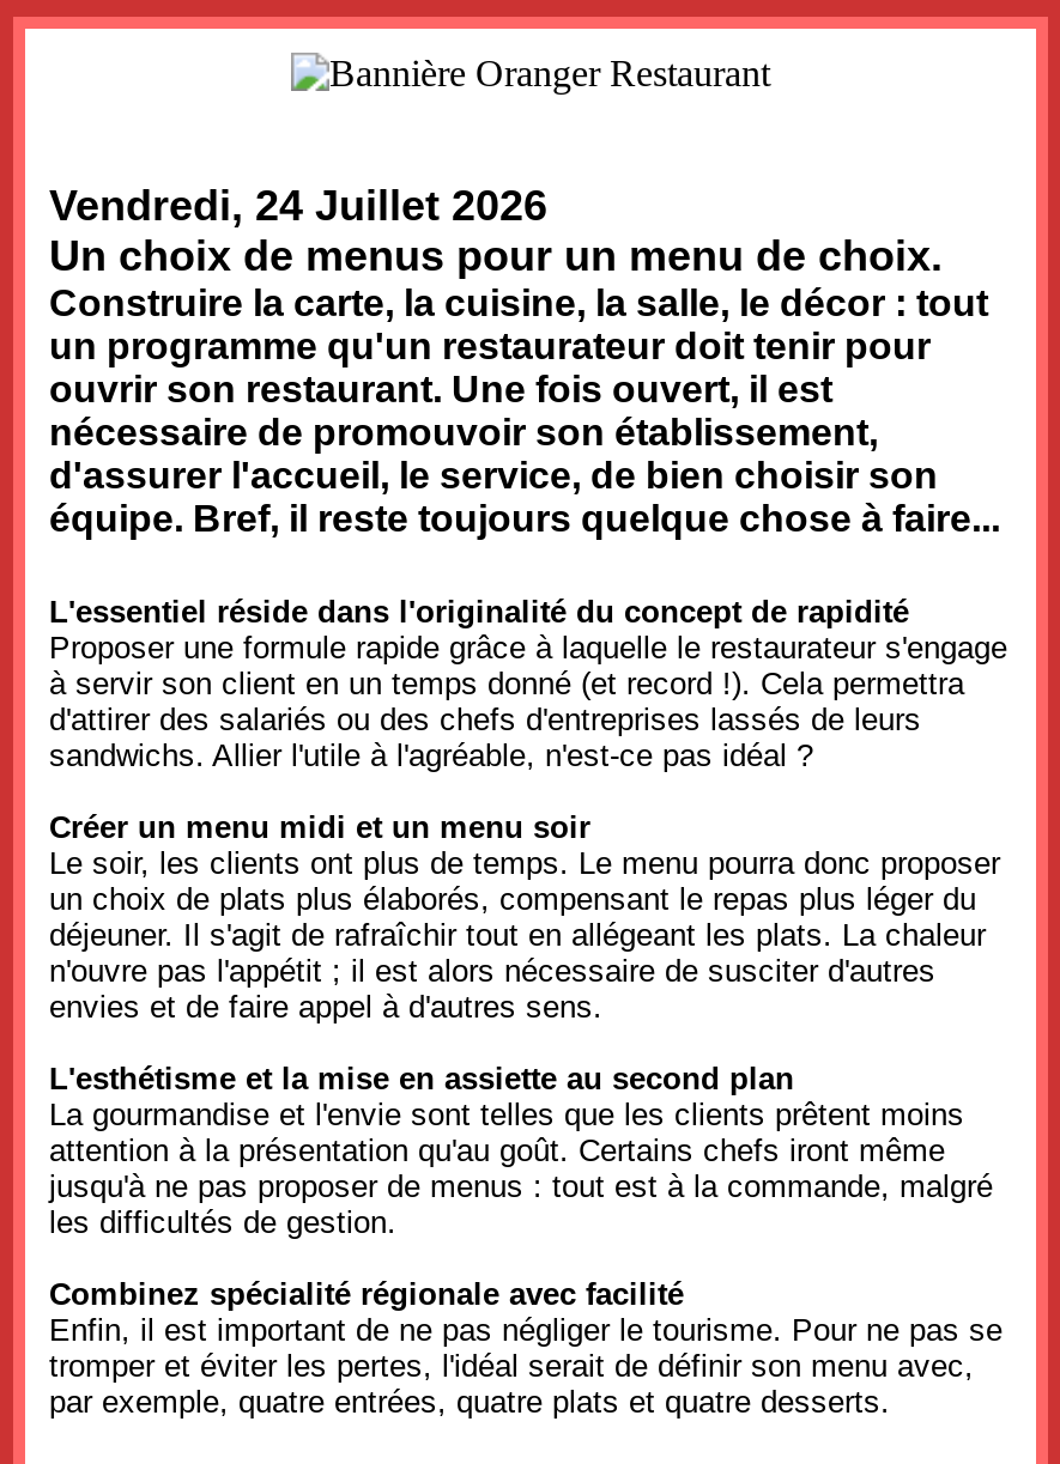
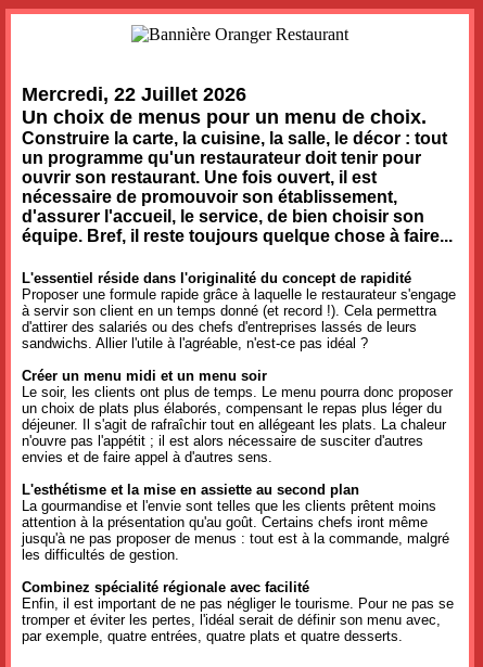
[49,183,547,231] Vendredi, 24 Juillet 2026 -> [22,84,246,106] Mercredi, 22 Juillet 2026

